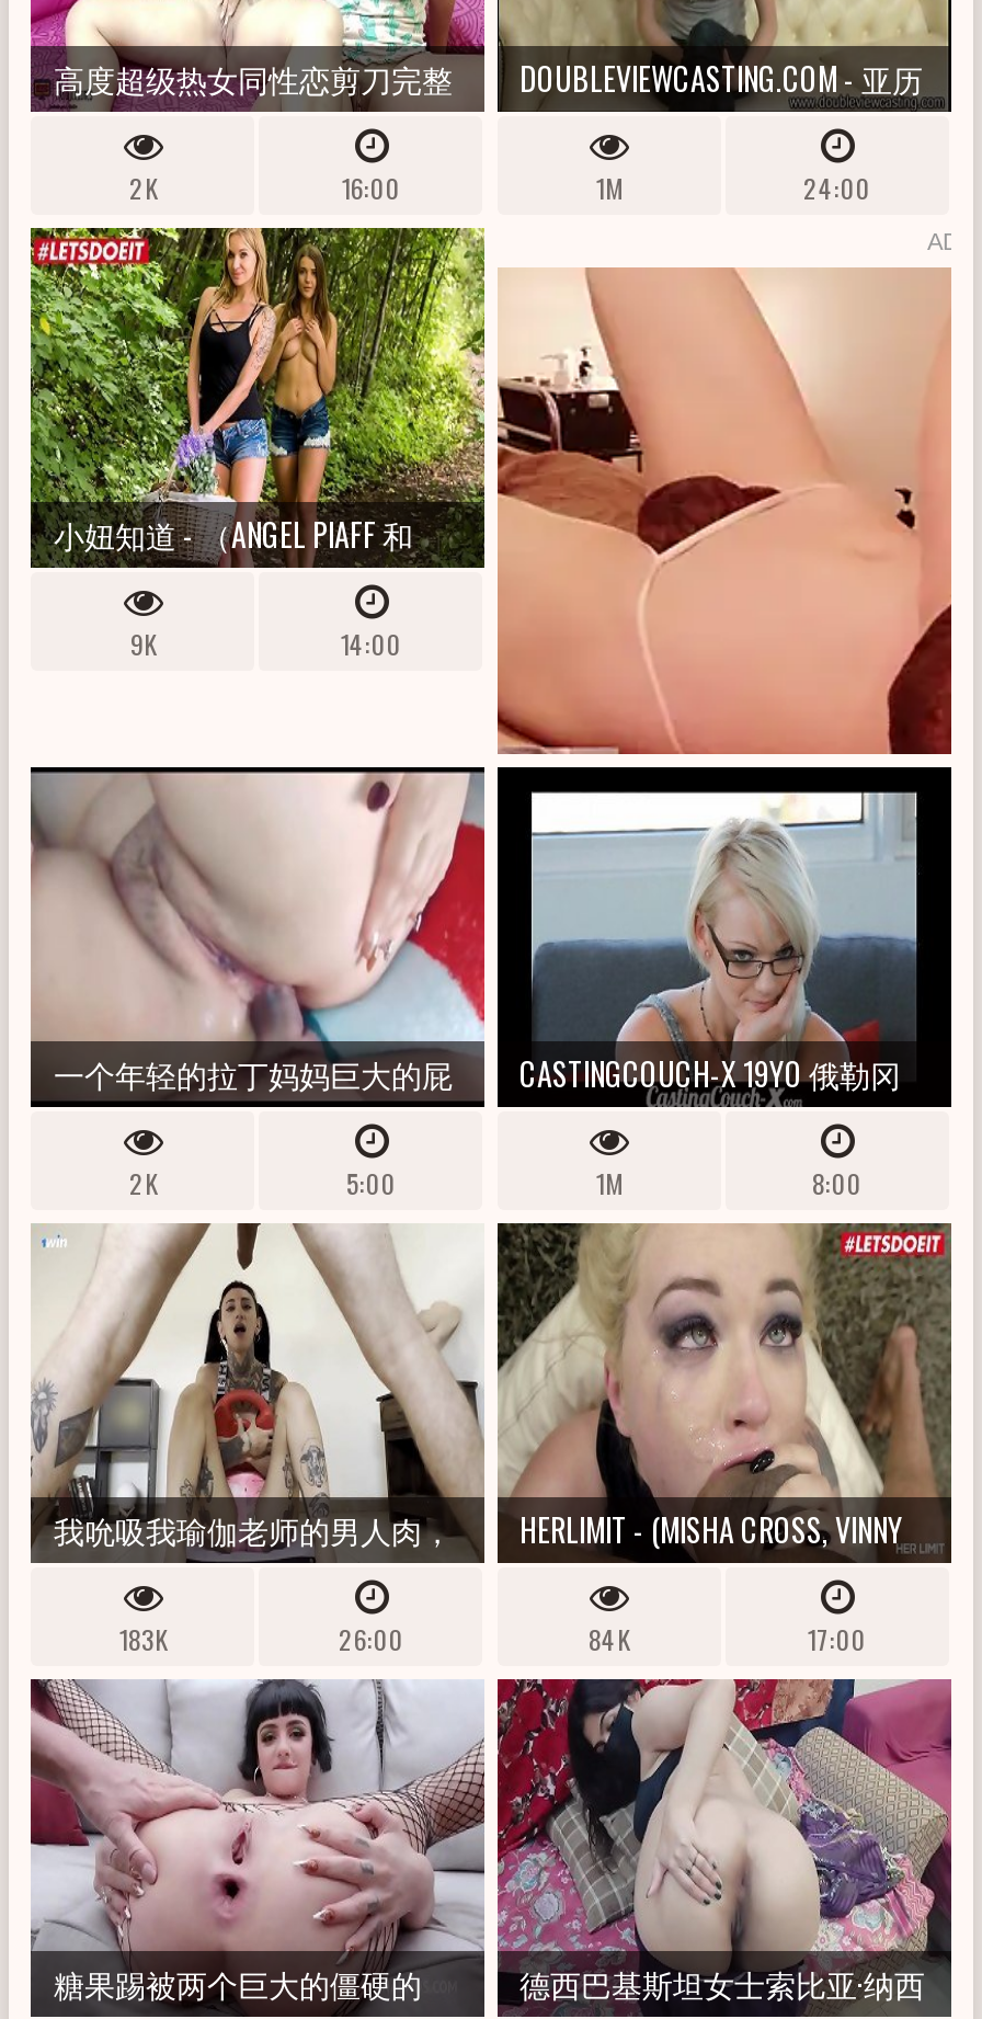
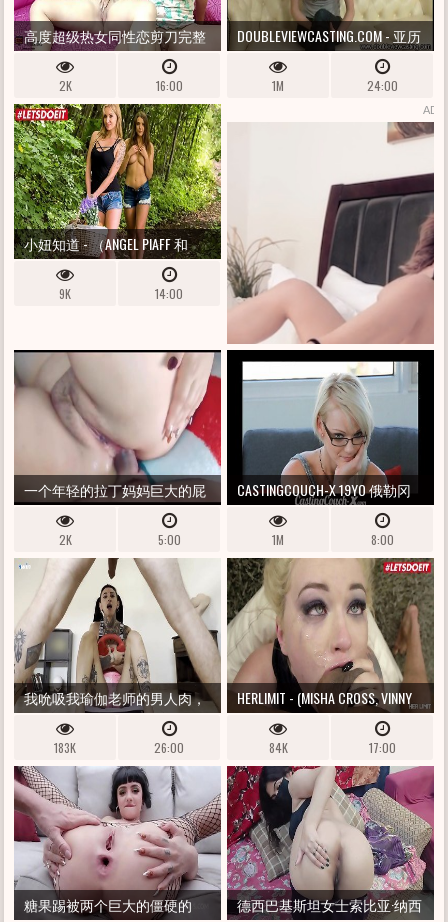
[495,267,951,756] [image] -> [227,122,435,345] [image]

